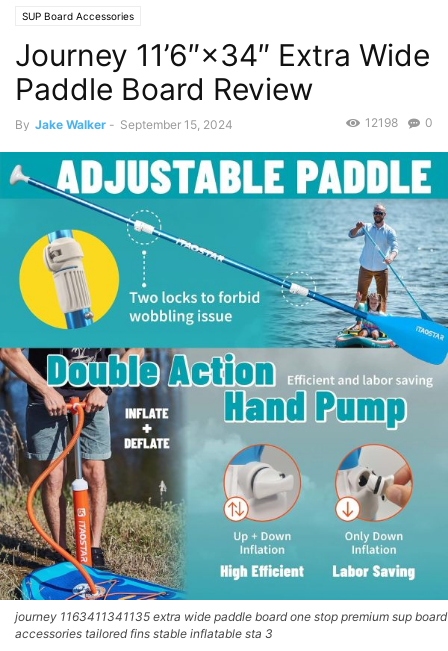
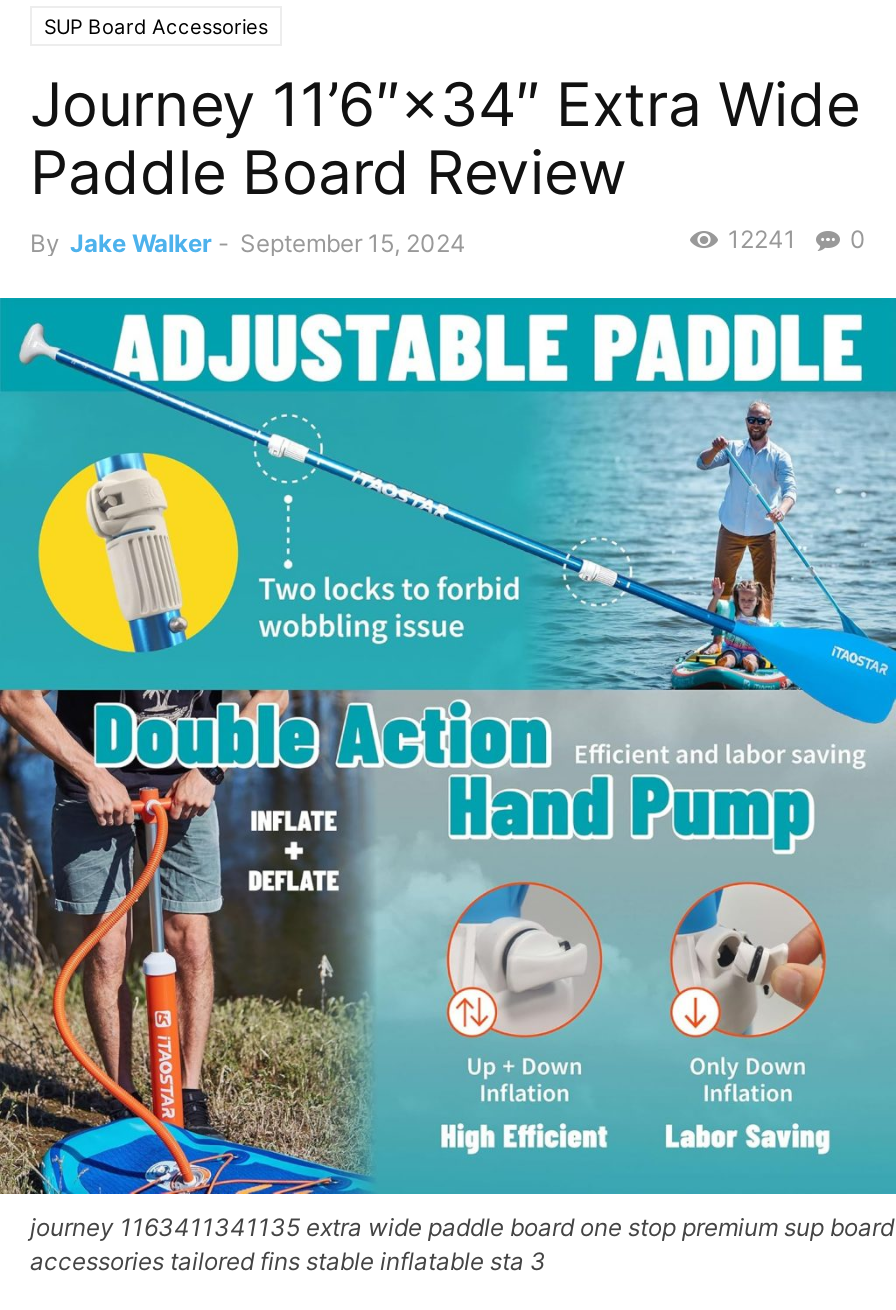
[365,115,433,130] 12198 0 -> [728,224,866,254] 12241 0

